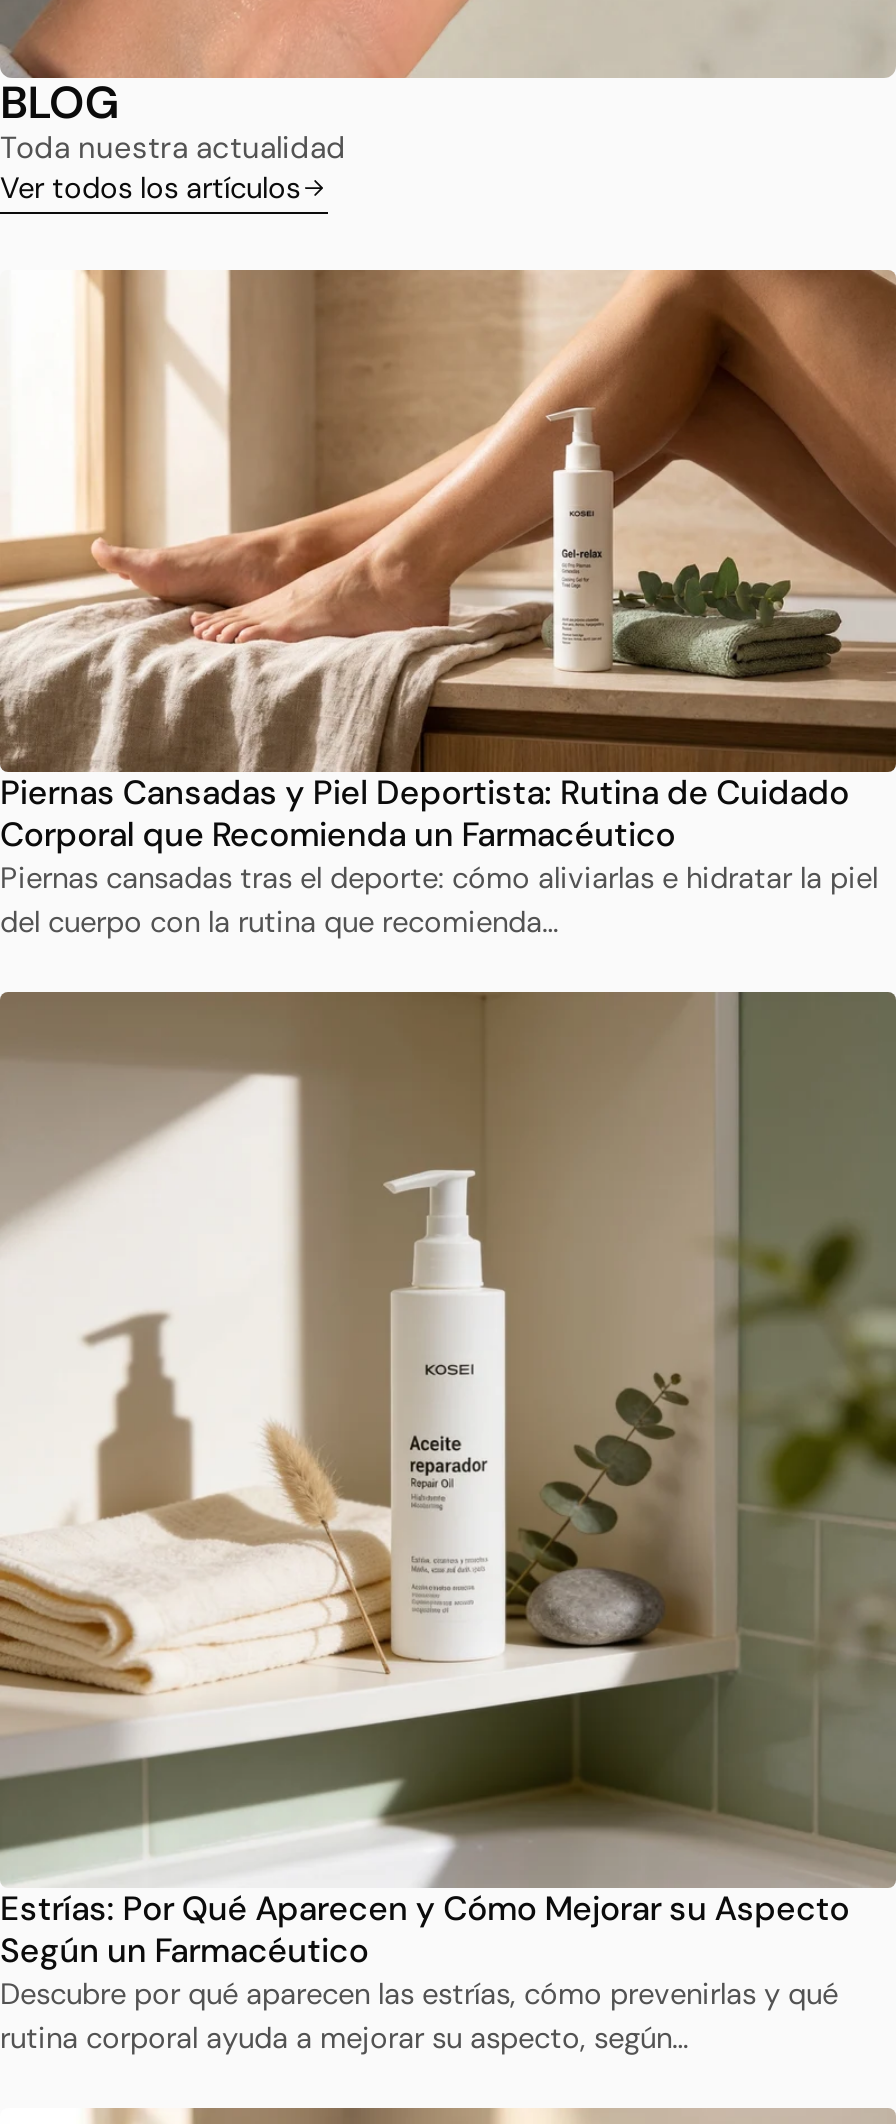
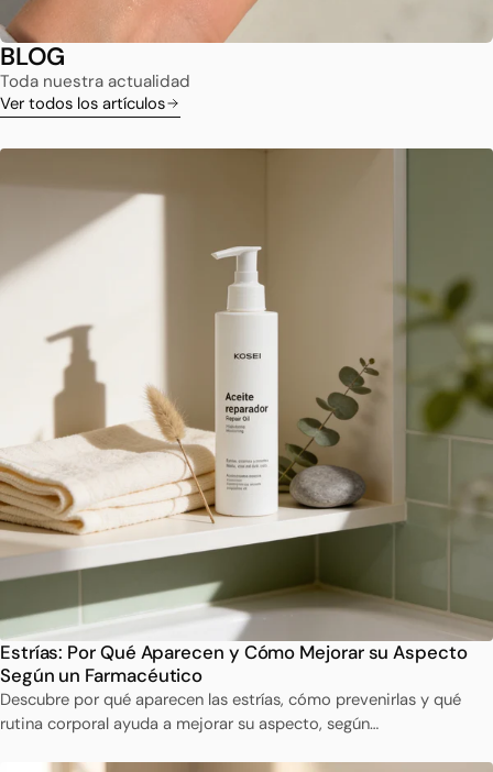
[0,270,890,941] [image] | Piernas Cansadas y Piel Deportista: Rutina de Cuidado | Corporal que Recomienda un Farmacéutico | Piernas cansadas tras el deporte: cómo aliviarlas e hidratar la piel | del cuerpo con la rutina que recomienda… -> none

